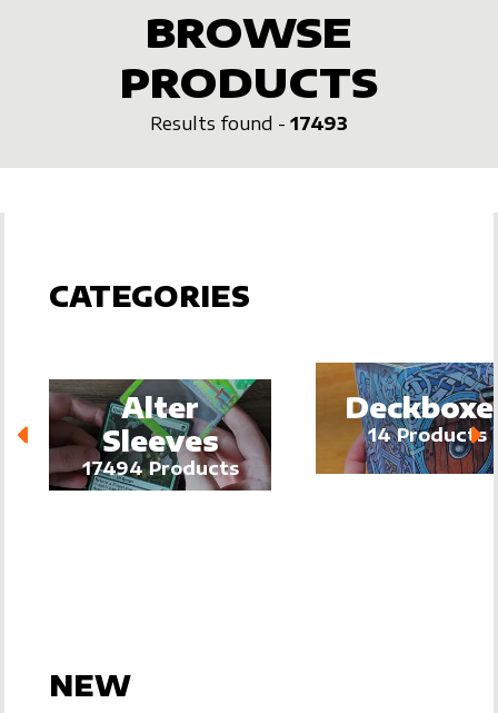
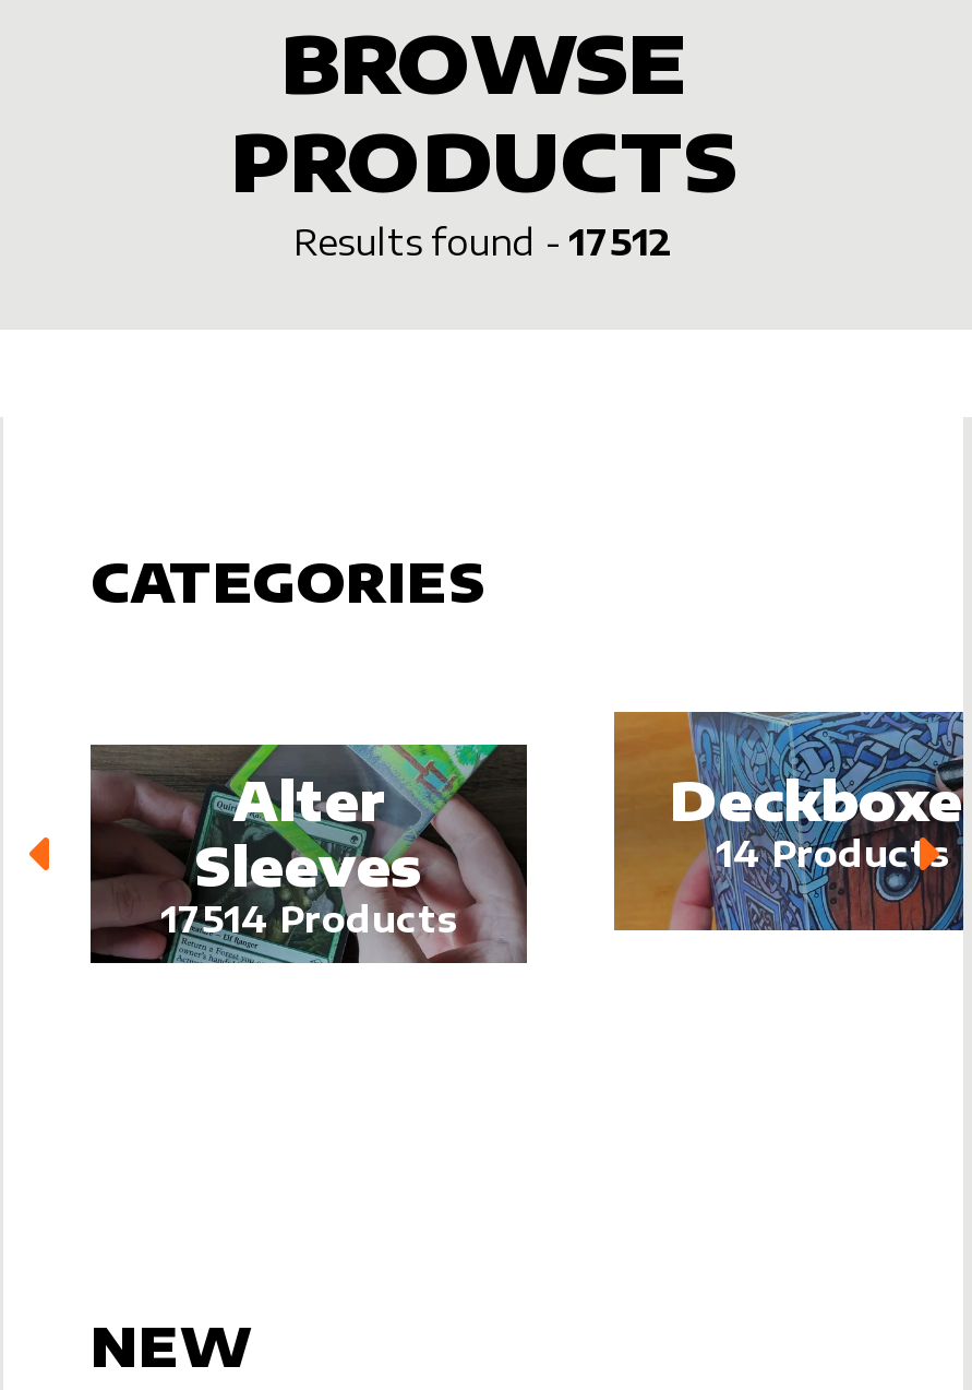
[150,112,348,135] Results found - 17493 -> [293,221,673,264] Results found - 17512
[82,457,238,479] 17494 Products -> [160,898,457,941] 17514 Products

